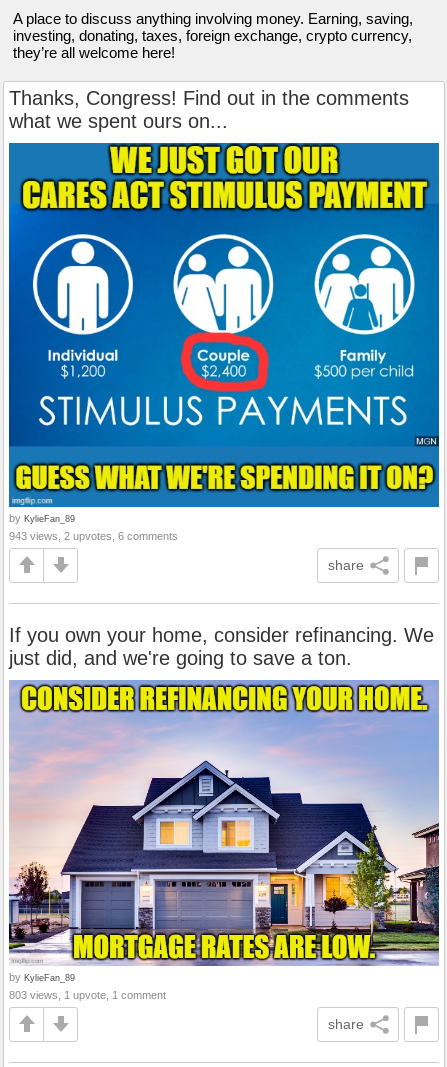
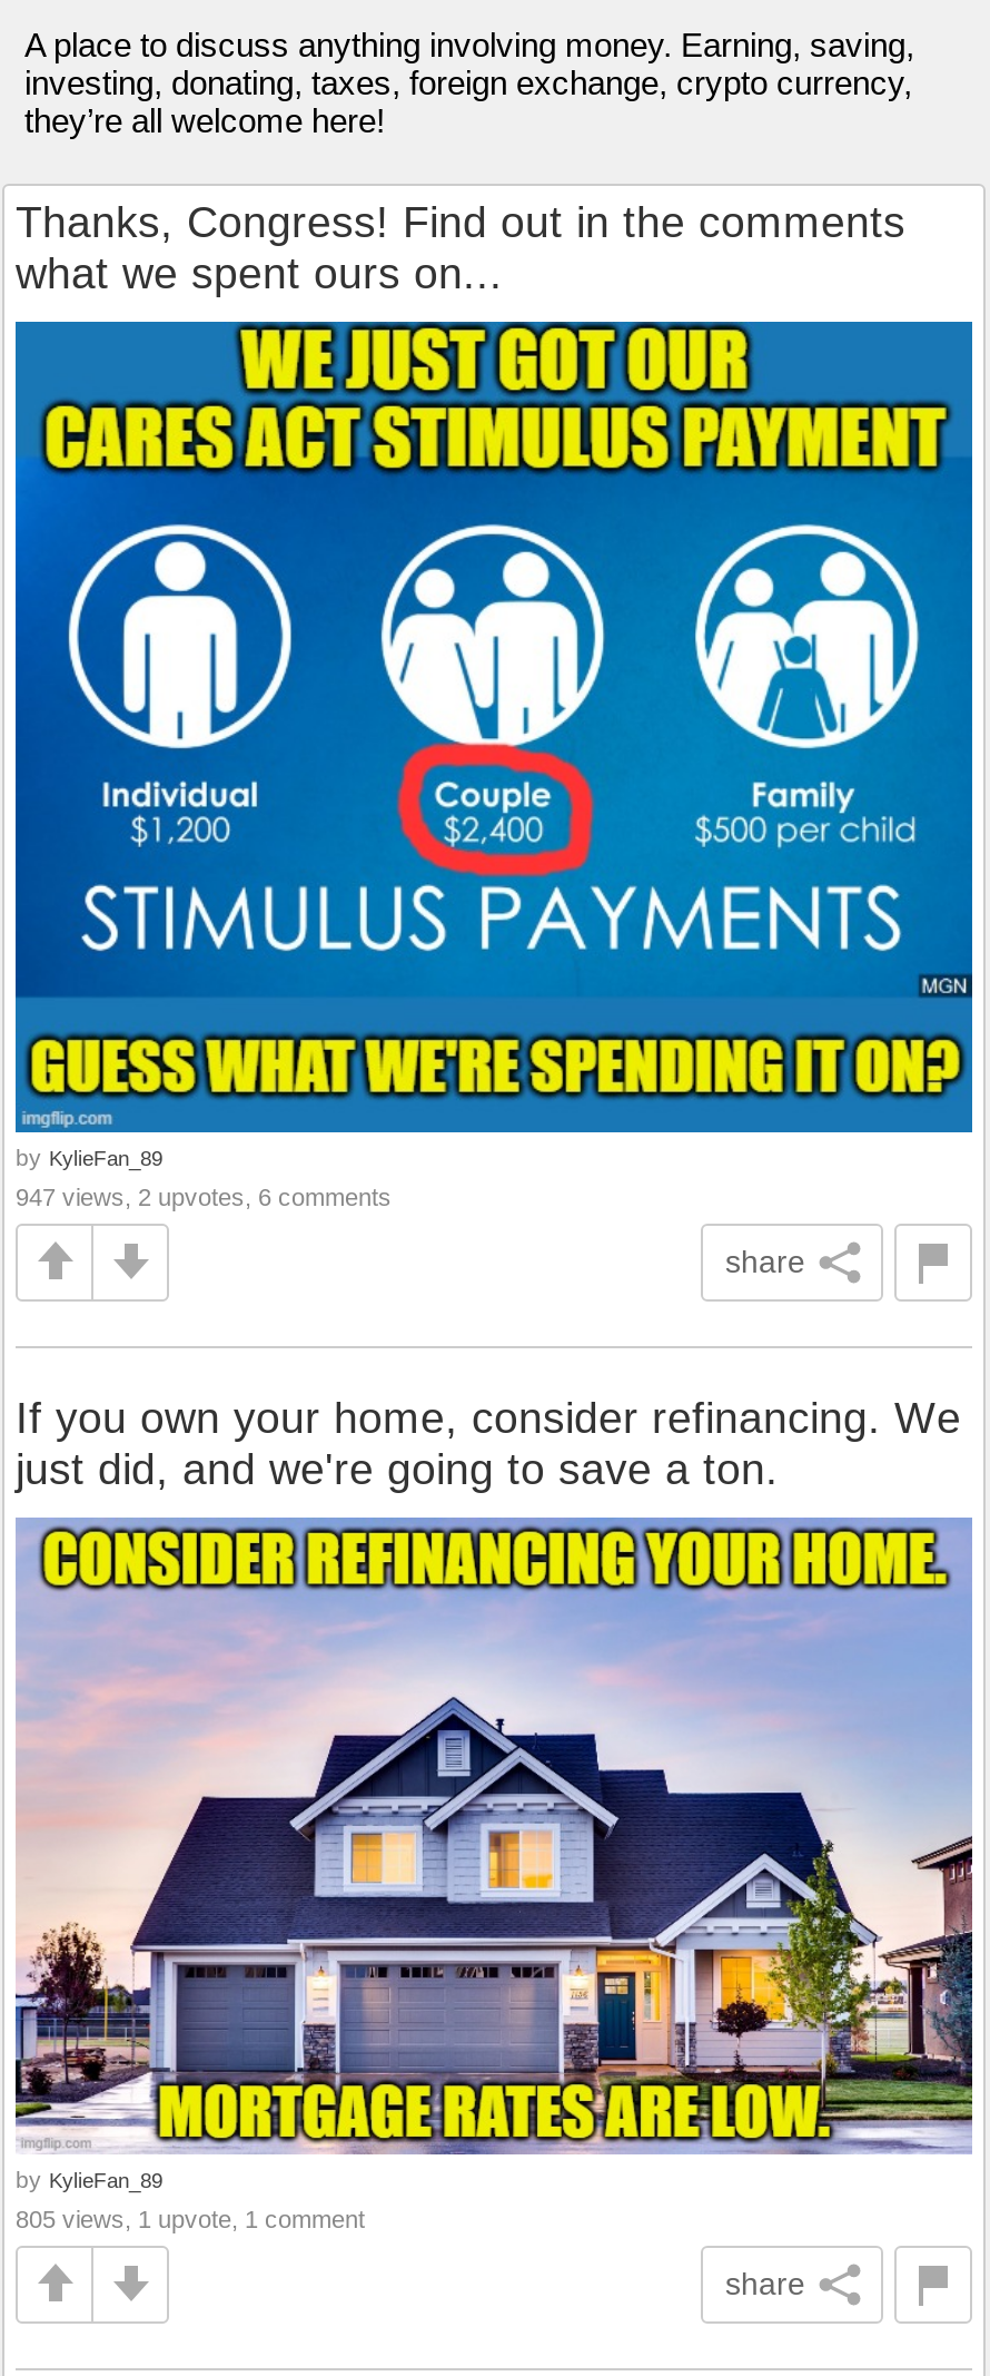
[9,529,178,541] 943 views, 2 upvotes, 6 comments -> [16,1182,392,1209] 947 views, 2 upvotes, 6 comments
[9,989,166,1001] 803 views, 1 upvote, 1 comment -> [16,2205,365,2232] 805 views, 1 upvote, 1 comment

